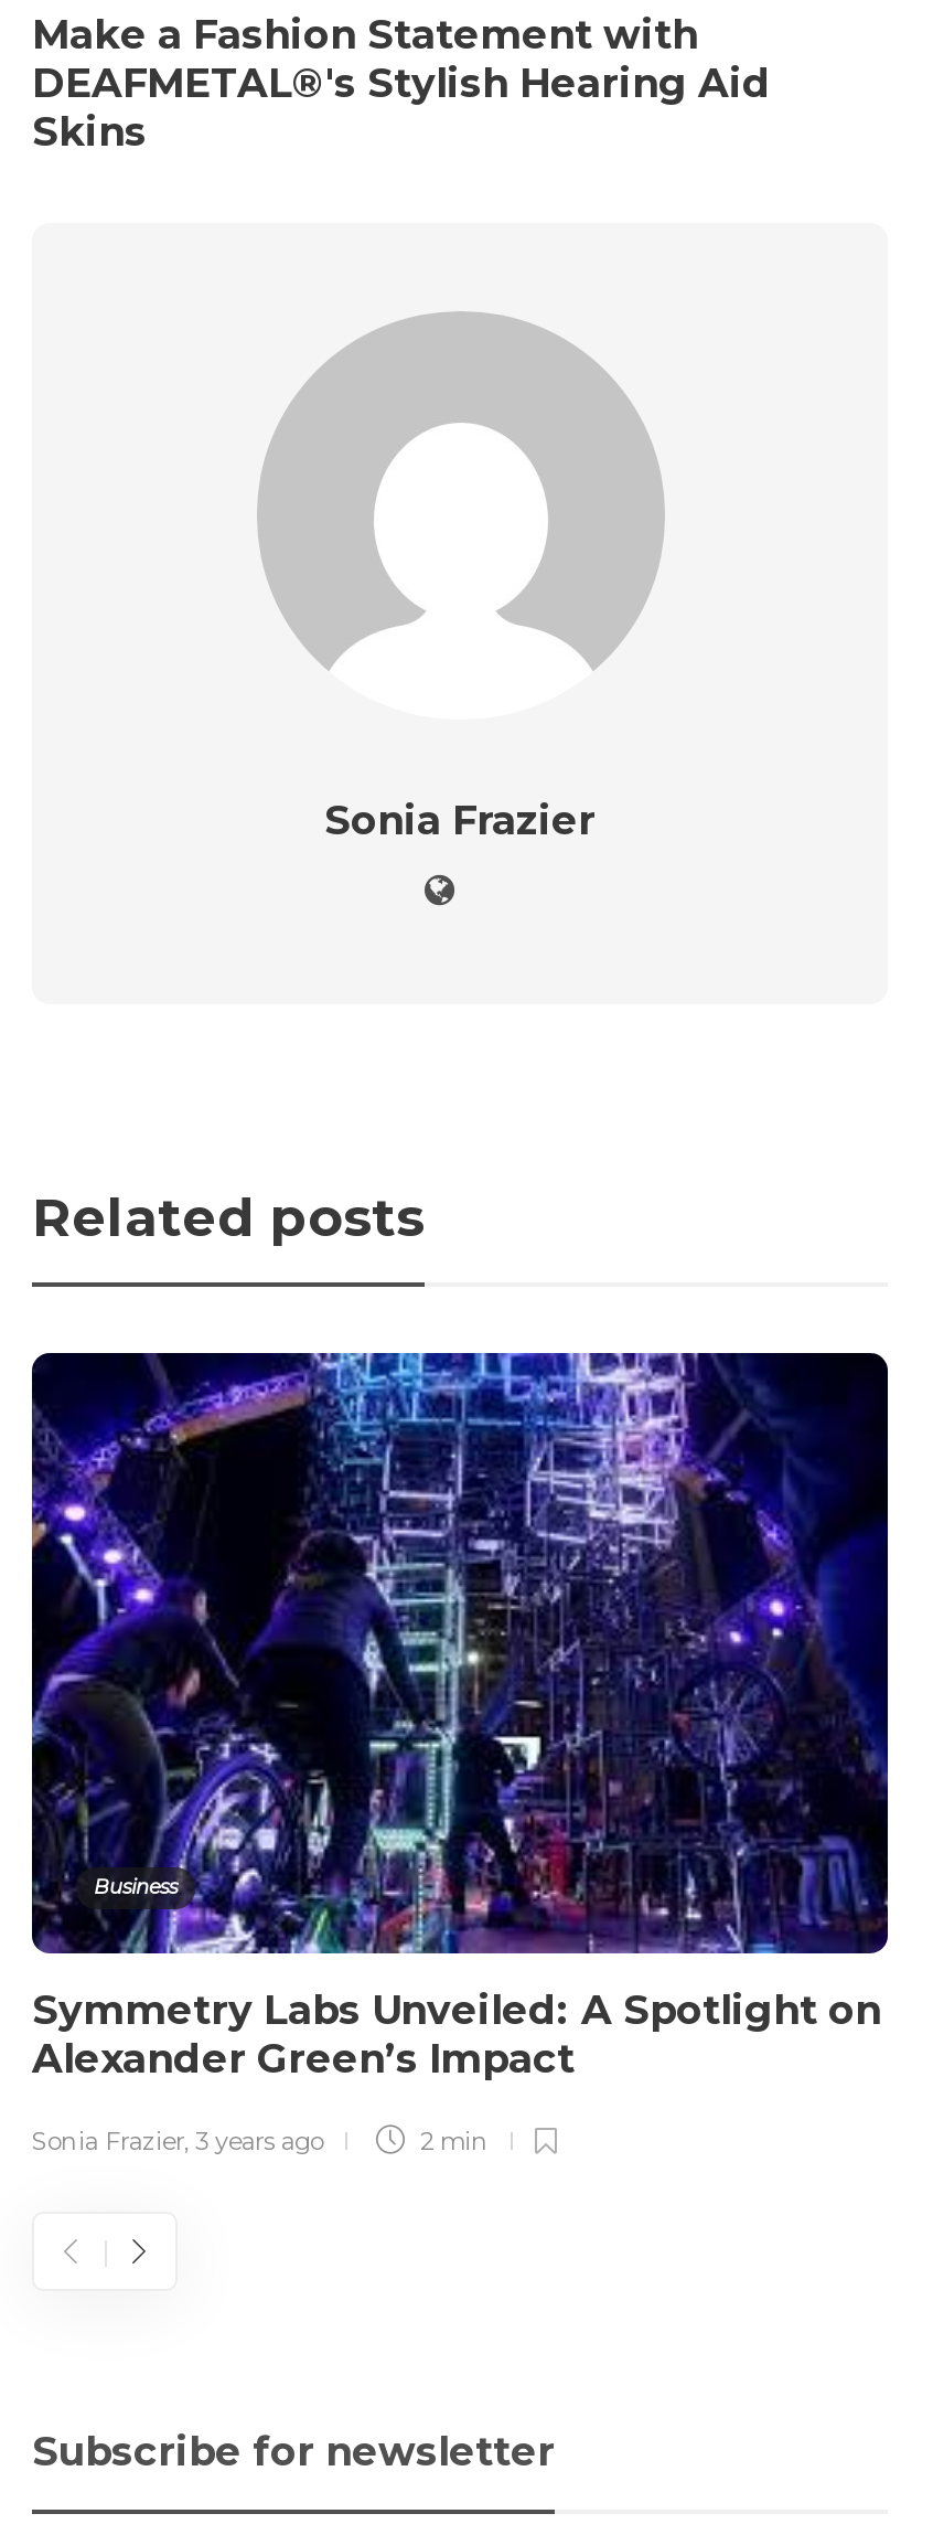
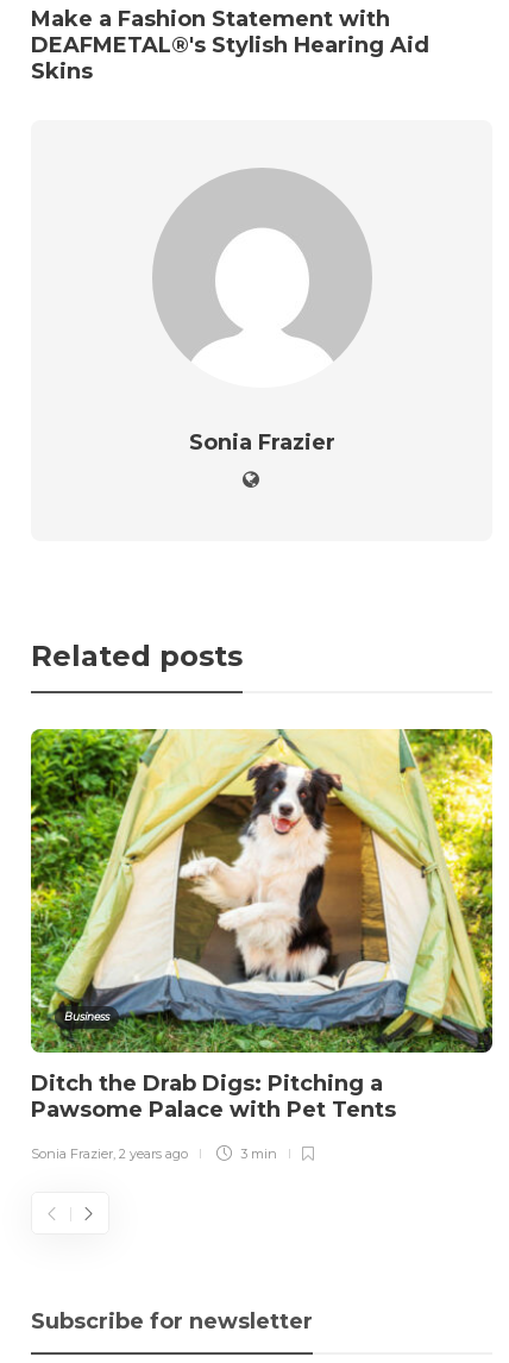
[30,1351,890,2084] [image] | Symmetry Labs Unveiled: A Spotlight on | Alexander Green’s Impact -> [30,728,494,1123] [image] | Ditch the Drab Digs: Pitching a | Pawsome Palace with Pet Tents
[32,2126,489,2156] Sonia Frazier, 3 years ago | 2 min -> [31,1145,277,1162] Sonia Frazier, 2 years ago | 3 min

